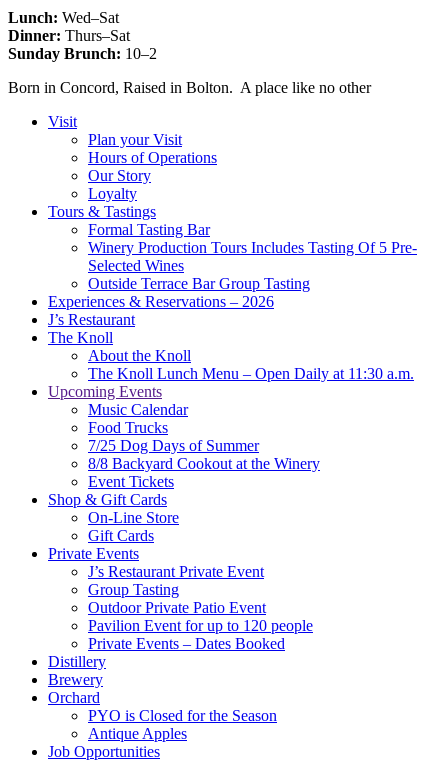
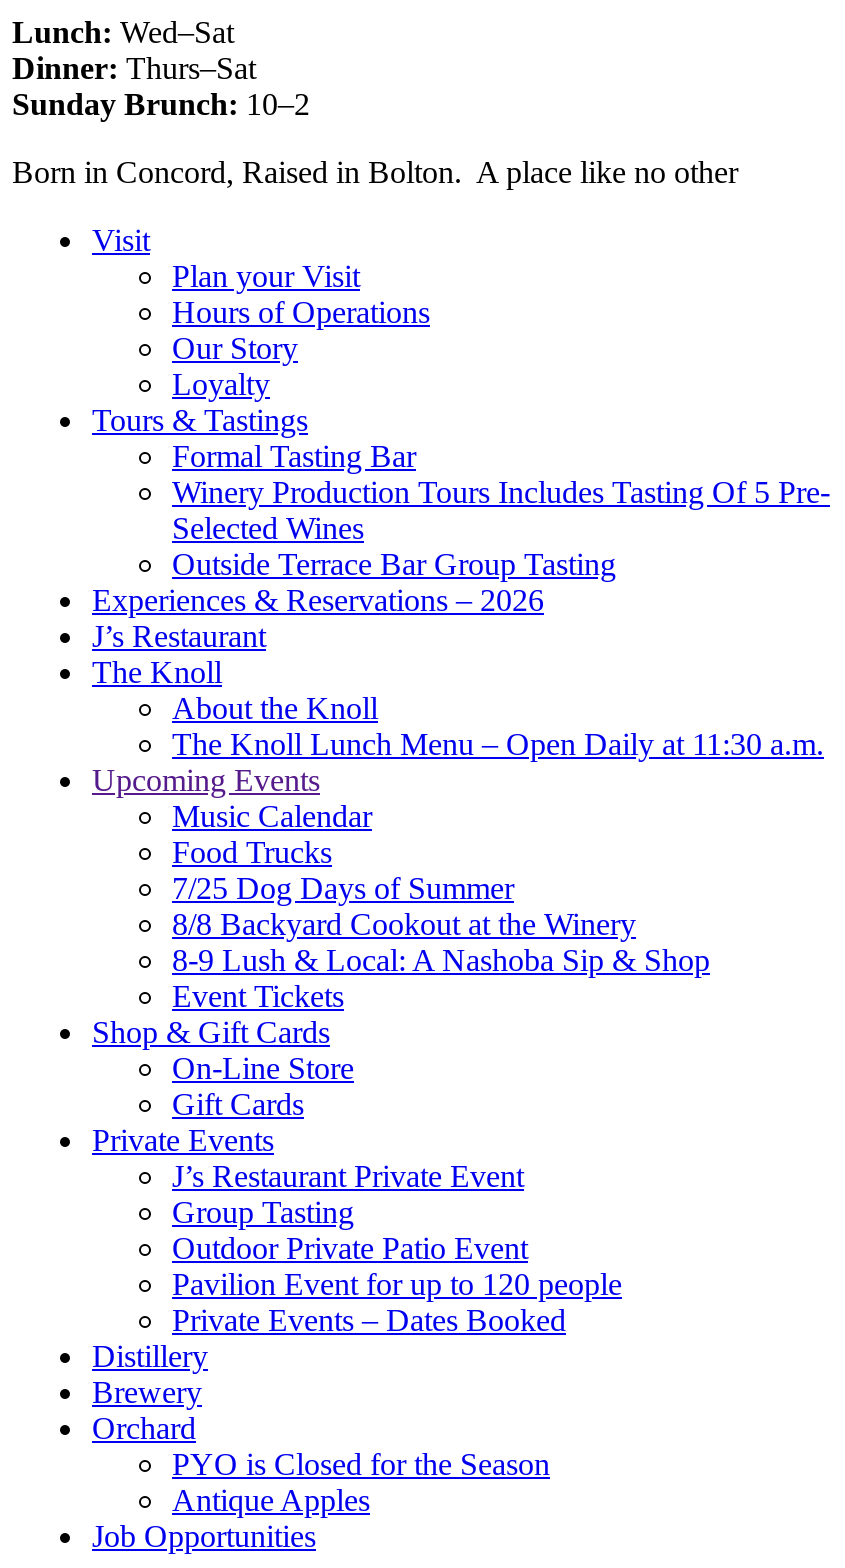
none -> [172,943,710,977] 8-9 Lush & Local: A Nashoba Sip & Shop

